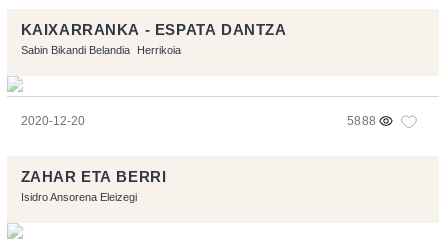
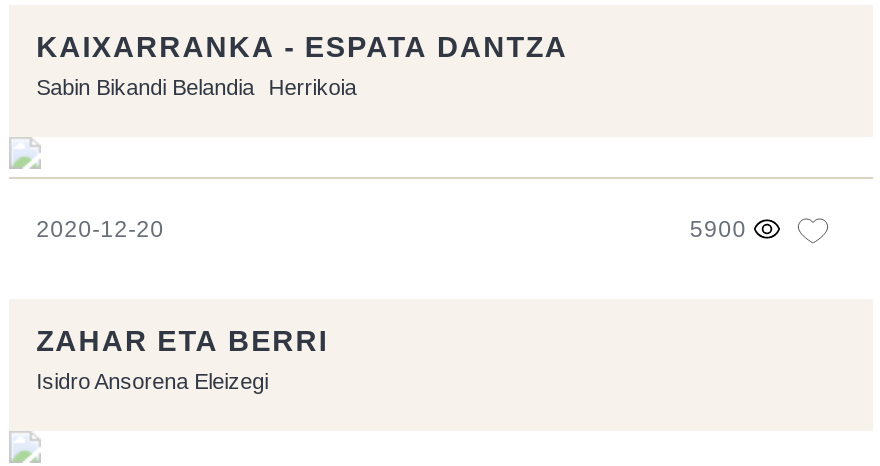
[347,115,376,127] 5888 -> [690,217,747,241] 5900

